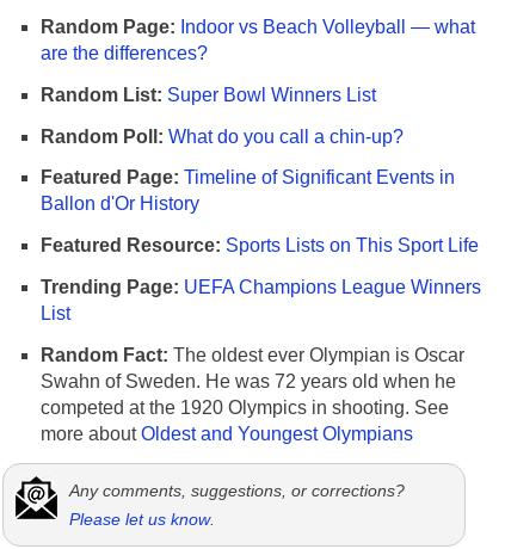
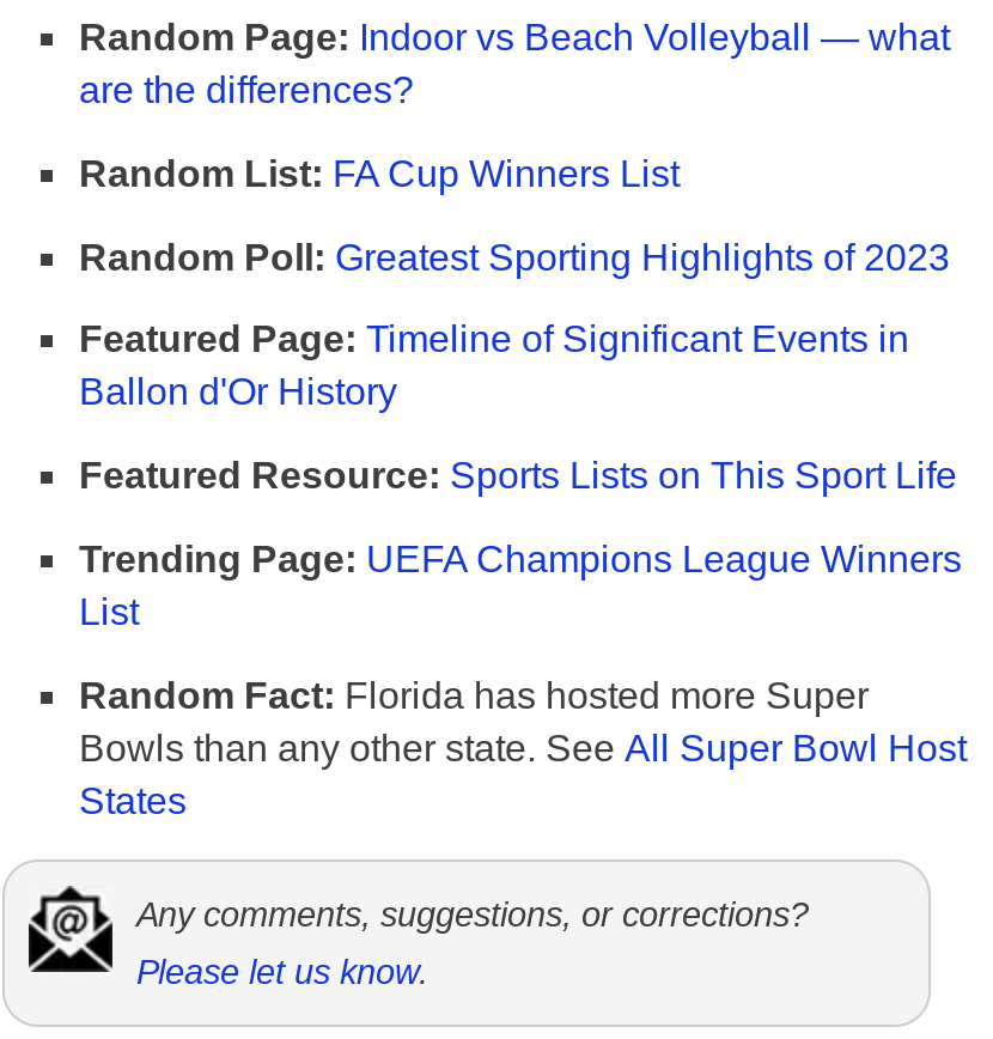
[41,85,376,105] Random List: Super Bowl Winners List -> [79,153,680,194] Random List: FA Cup Winners List
[41,126,404,146] Random Poll: What do you call a chin-up? -> [79,236,950,277] Random Poll: Greatest Sporting Highlights of 2023
[41,345,464,444] Random Fact: The oldest ever Olympian is Oscar | Swahn of Sweden. He was 72 years old when he | competed at the 1920 Olympics in shooting. See | more about Oldest and Youngest Olympians -> [79,675,967,821] Random Fact: Florida has hosted more Super | Bowls than any other state. See All Super Bowl Host | States

